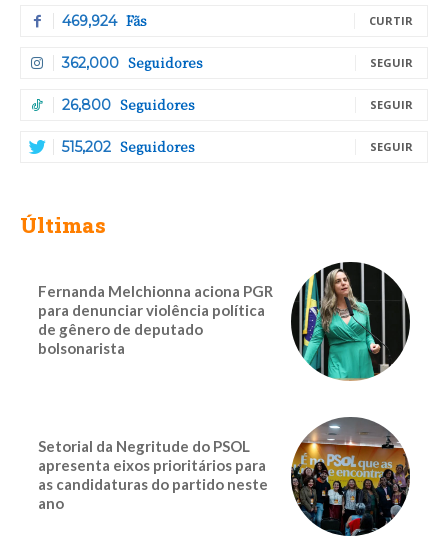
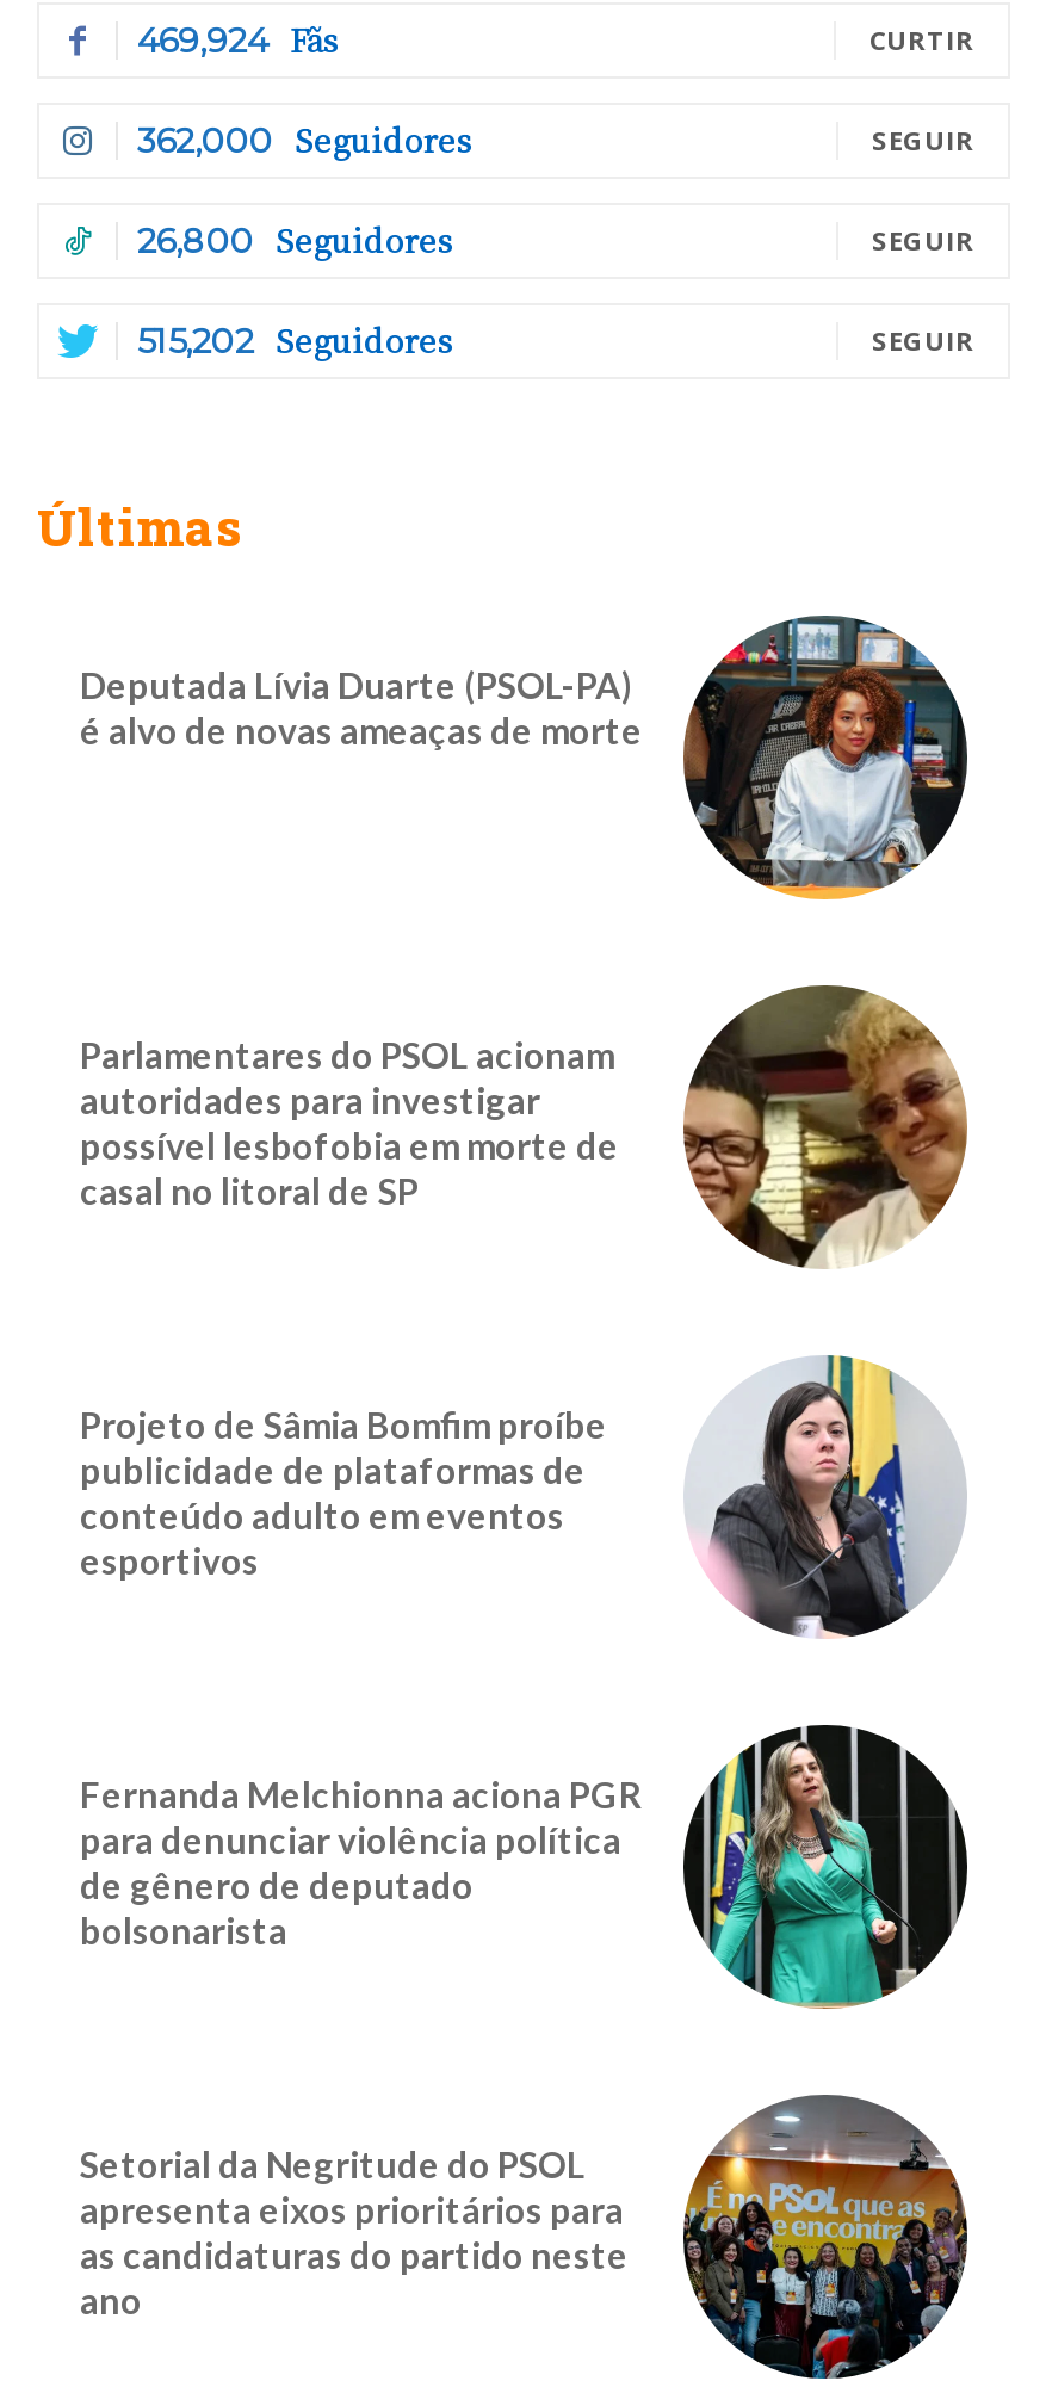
none -> [80,616,958,899] [image] | Deputada Lívia Duarte (PSOL-PA) | é alvo de novas ameaças de morte
none -> [80,985,970,1269] [image] | Parlamentares do PSOL acionam | autoridades para investigar | possível lesbofobia em morte de | casal no litoral de SP
none -> [80,1353,967,1639] [image] | Projeto de Sâmia Bomfim proíbe | publicidade de plataformas de | conteúdo adulto em eventos | esportivos

